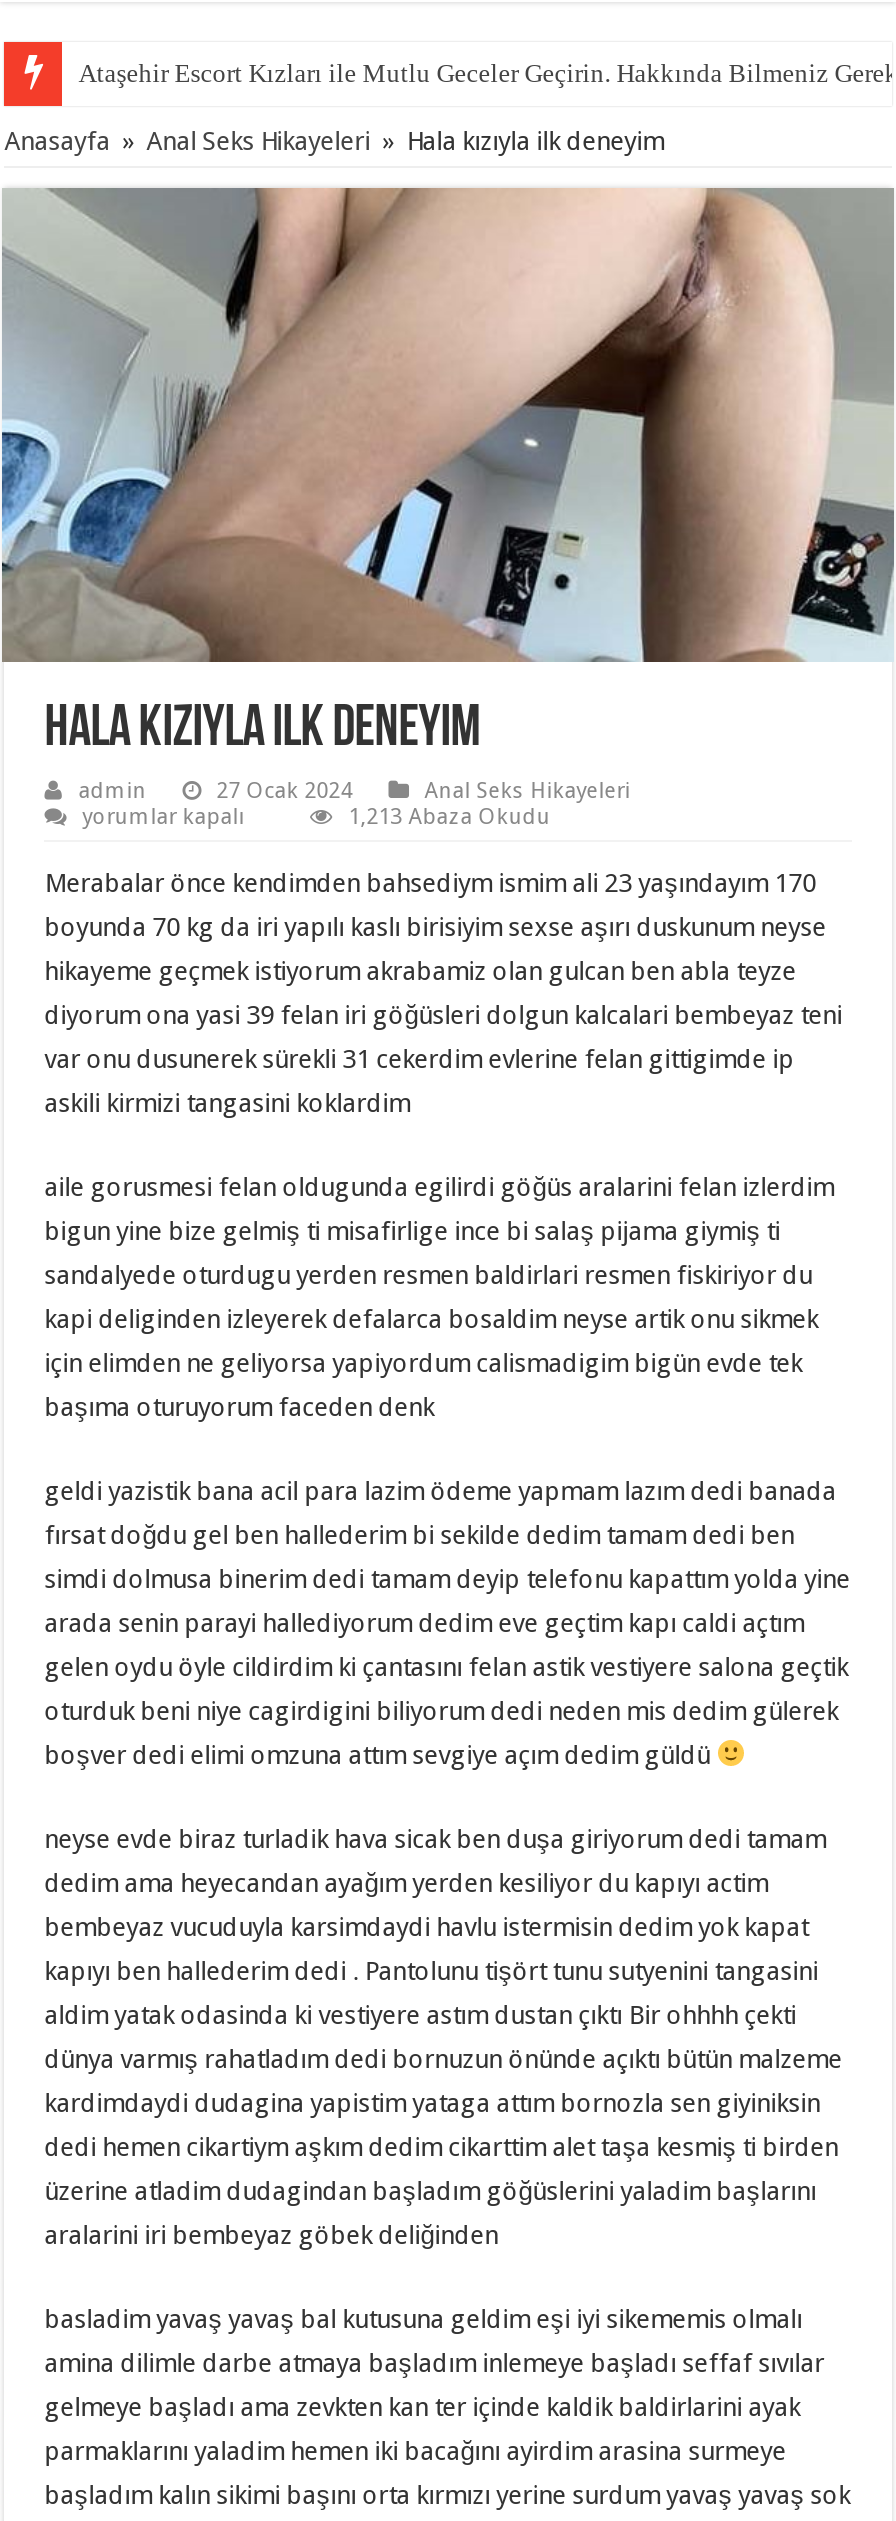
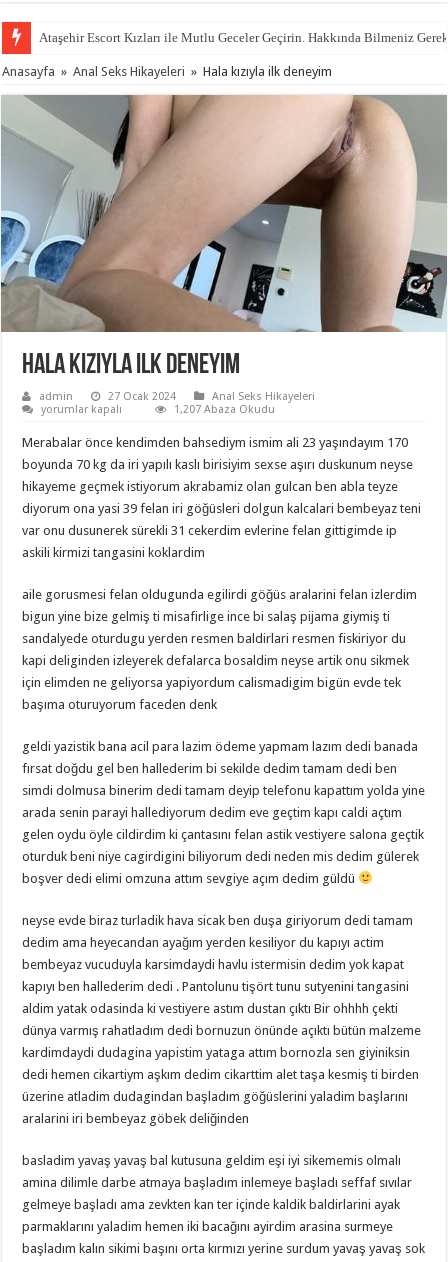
[348,804,550,830] 1,213 Abaza Okudu -> [174,403,275,416] 1,207 Abaza Okudu

